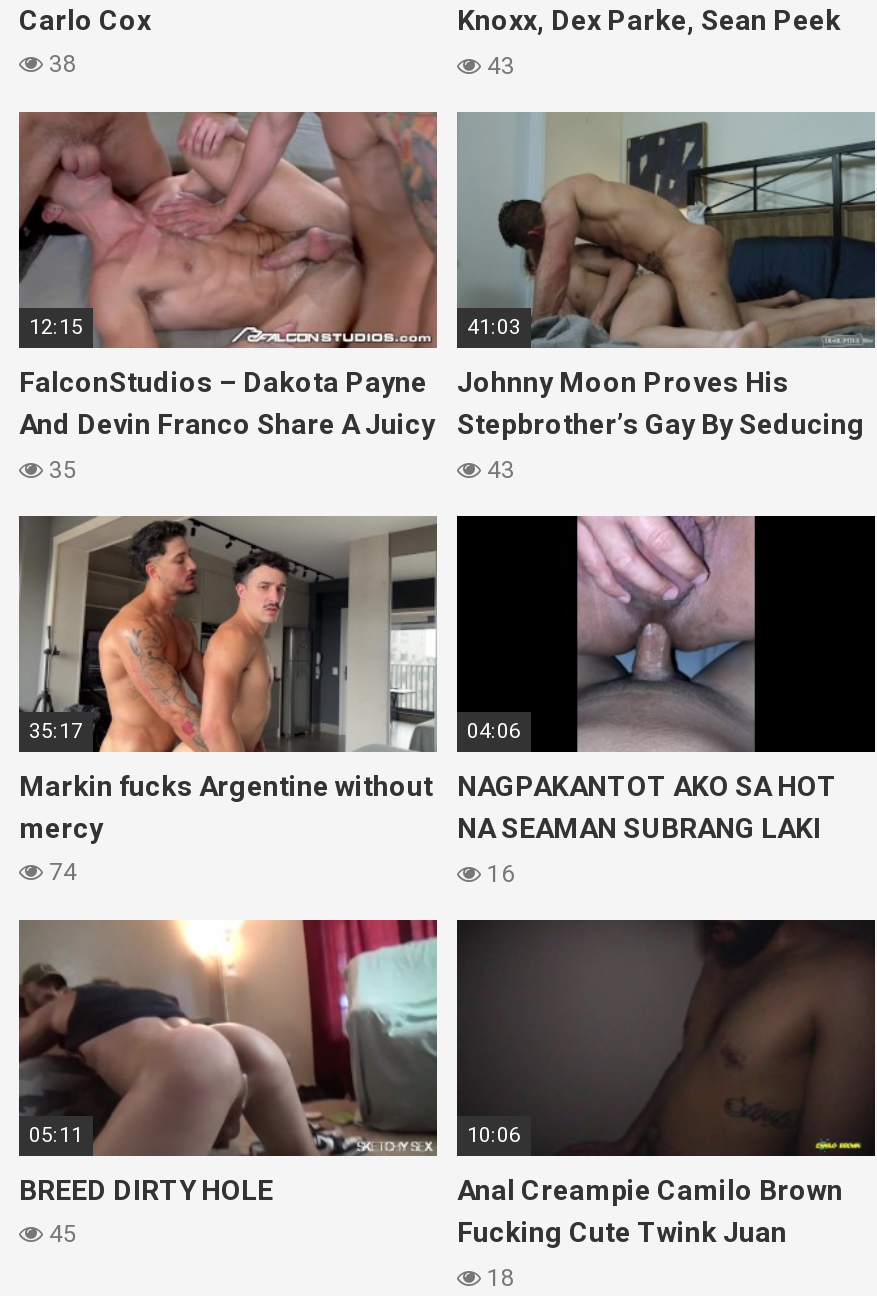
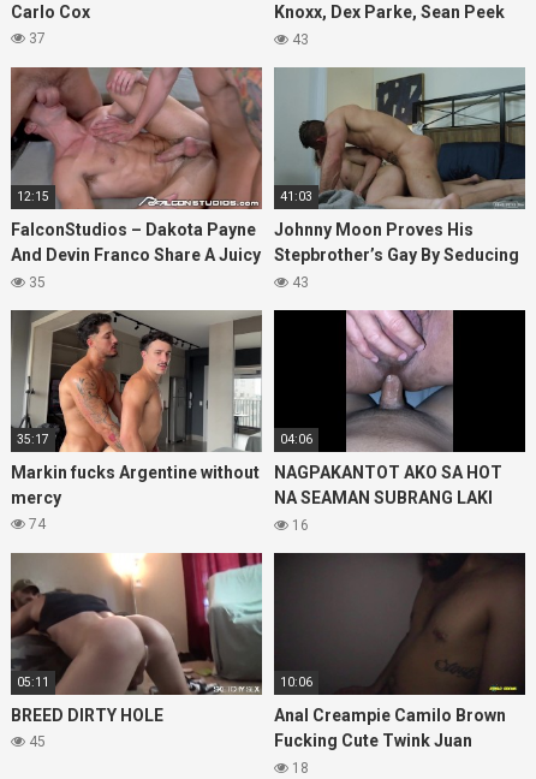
[43,50,77,78] 38 -> [25,30,46,47] 37

